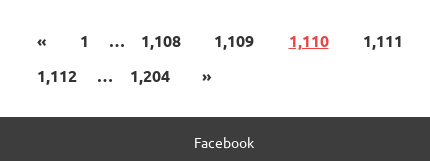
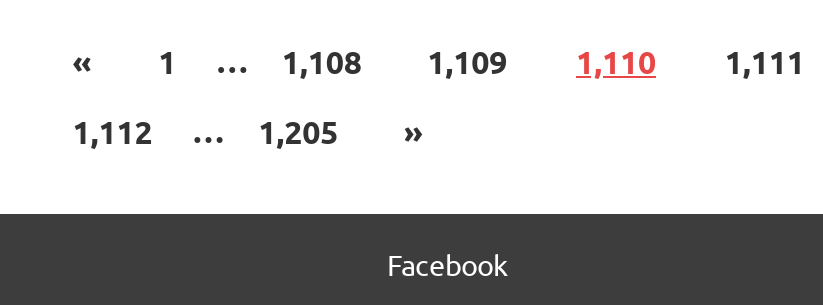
[130,65,170,86] 1,204 -> [258,109,338,151] 1,205

